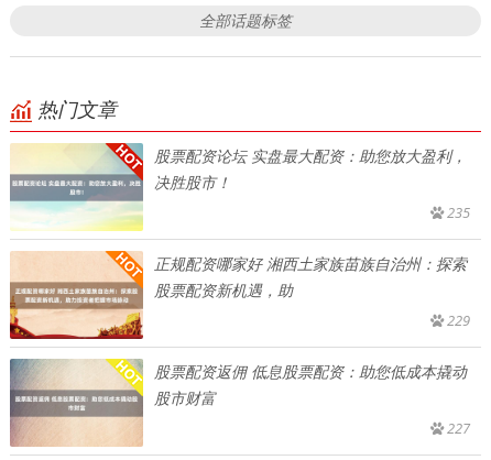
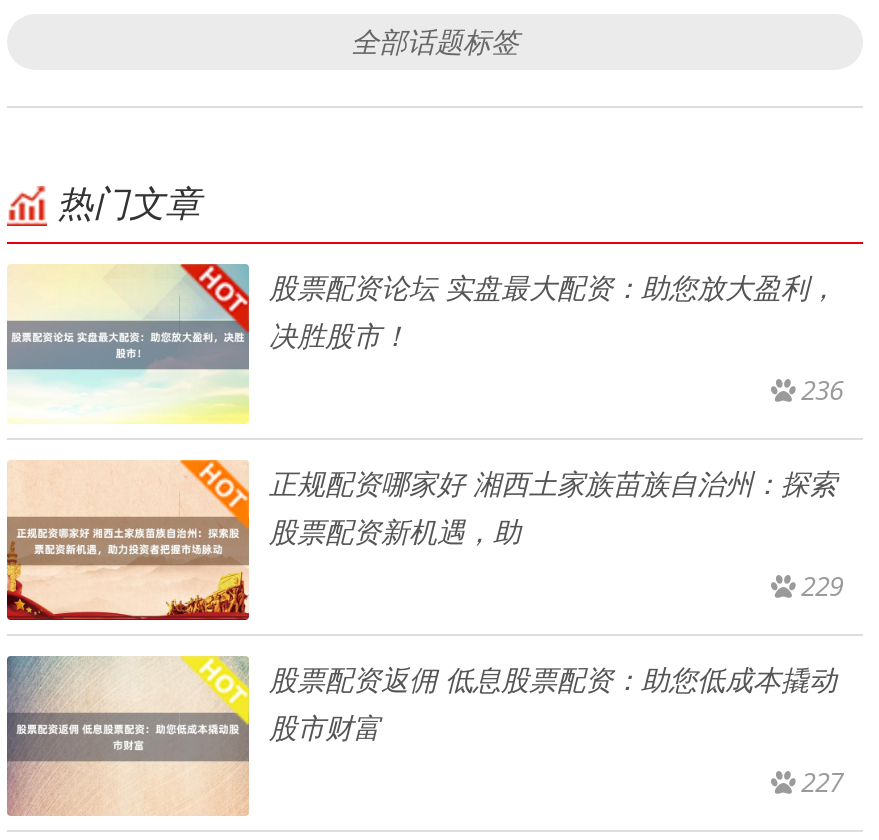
[447,203,470,223] 235 -> [801,372,843,408] 236

